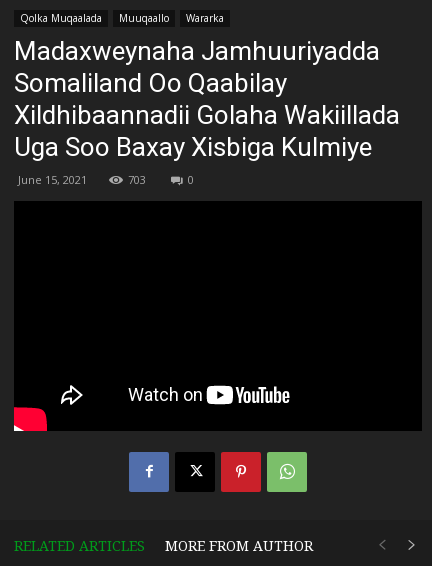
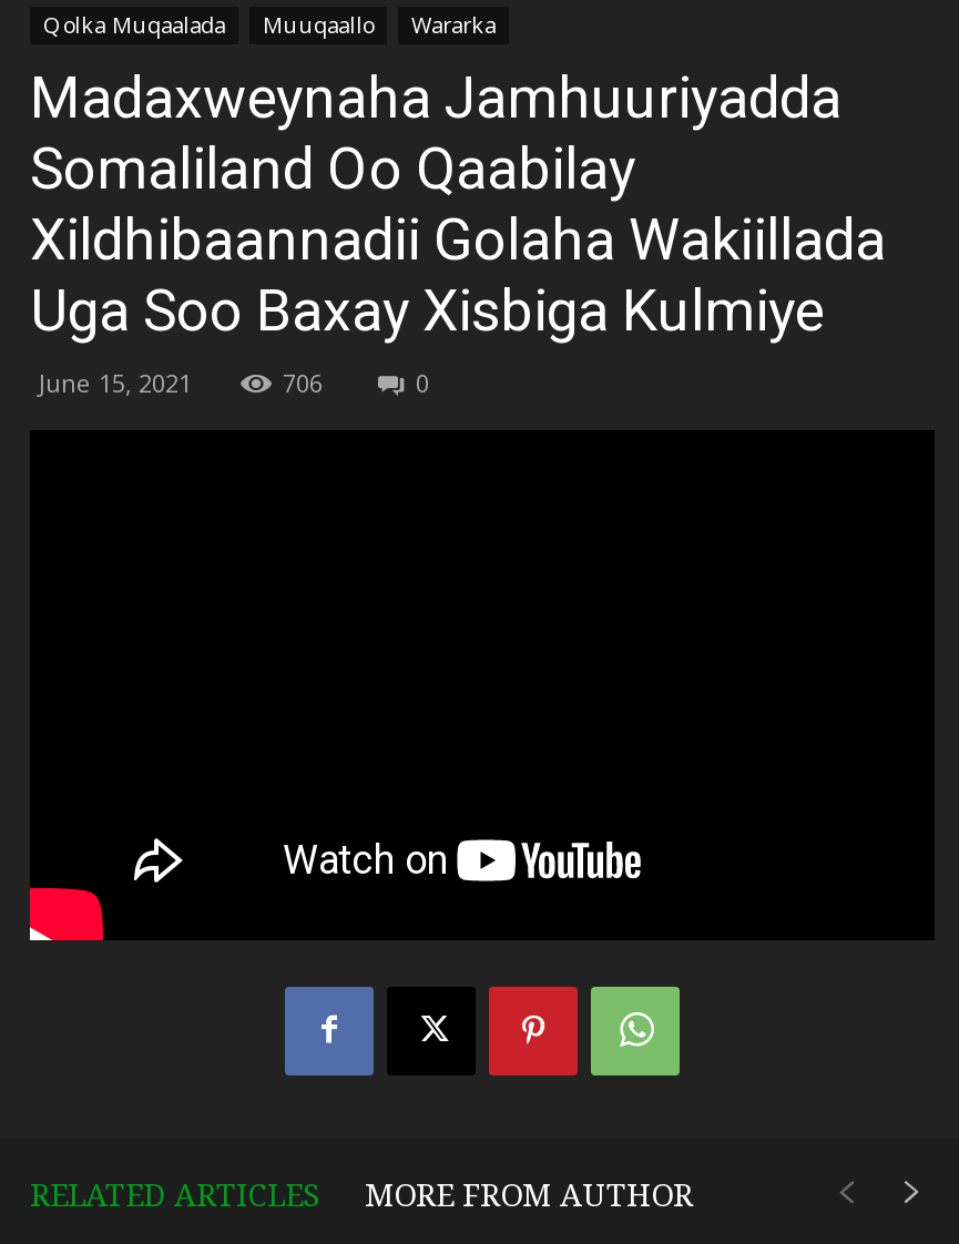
[128,172,146,187] 703 -> [283,366,323,400] 706

